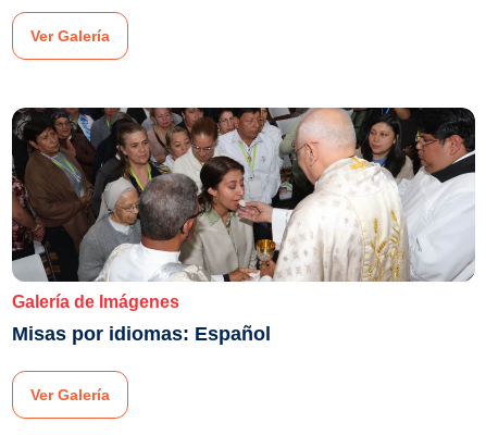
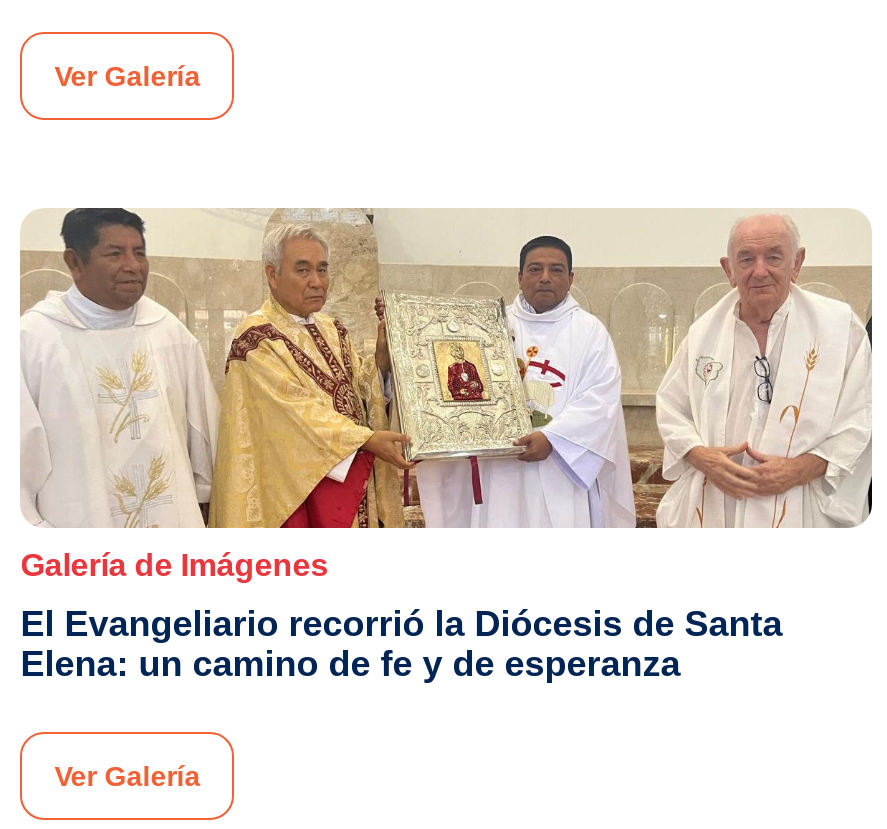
[11,107,476,345] [image] | Misas por idiomas: Español -> [18,208,874,684] [image] | El Evangeliario recorrió la Diócesis de Santa | Elena: un camino de fe y de esperanza

